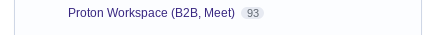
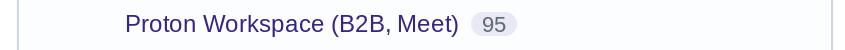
[68,6,258,20] Proton Workspace (B2B, Meet) 93 -> [125,9,506,37] Proton Workspace (B2B, Meet) 95

